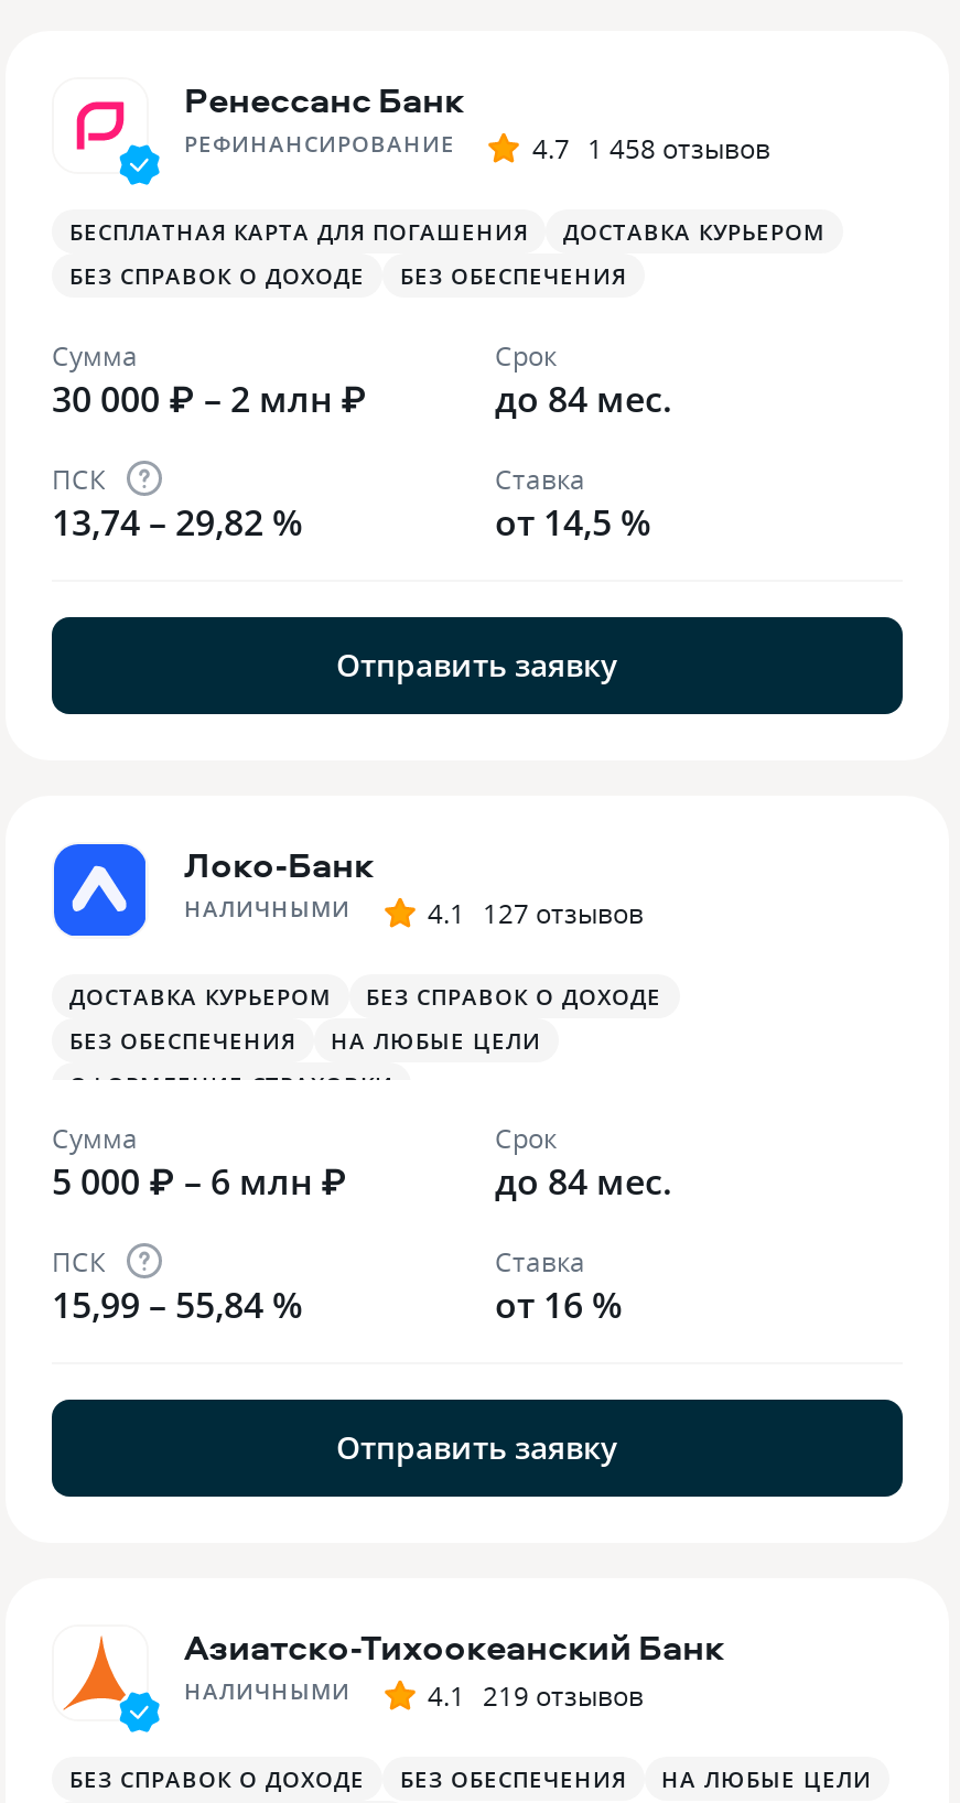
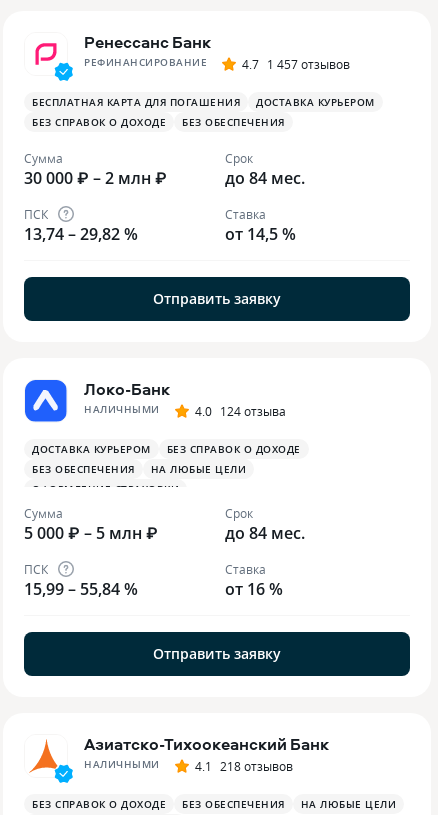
[532,130,770,166] 4.7 1 458 отзывов -> [242,56,350,72] 4.7 1 457 отзывов
[428,895,644,931] 4.1 127 отзывов -> [194,403,285,419] 4.0 124 отзыва
[52,1158,347,1206] 5 000 ₽ – 6 млн ₽ -> [24,522,158,544] 5 000 ₽ – 5 млн ₽
[428,1678,644,1713] 4.1 219 отзывов -> [194,758,292,774] 4.1 218 отзывов

